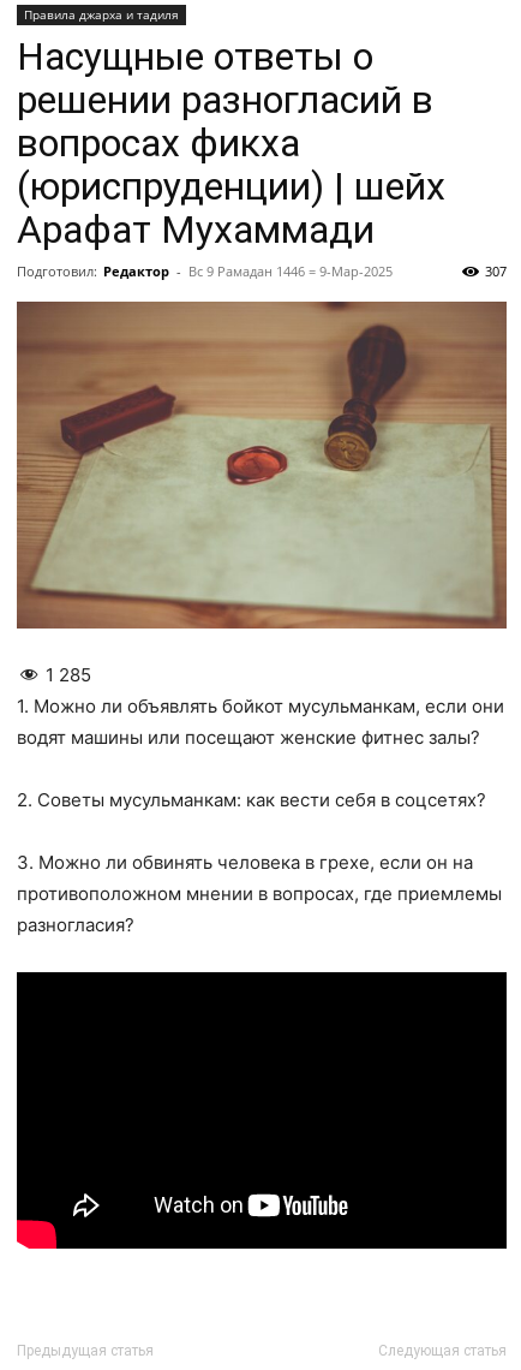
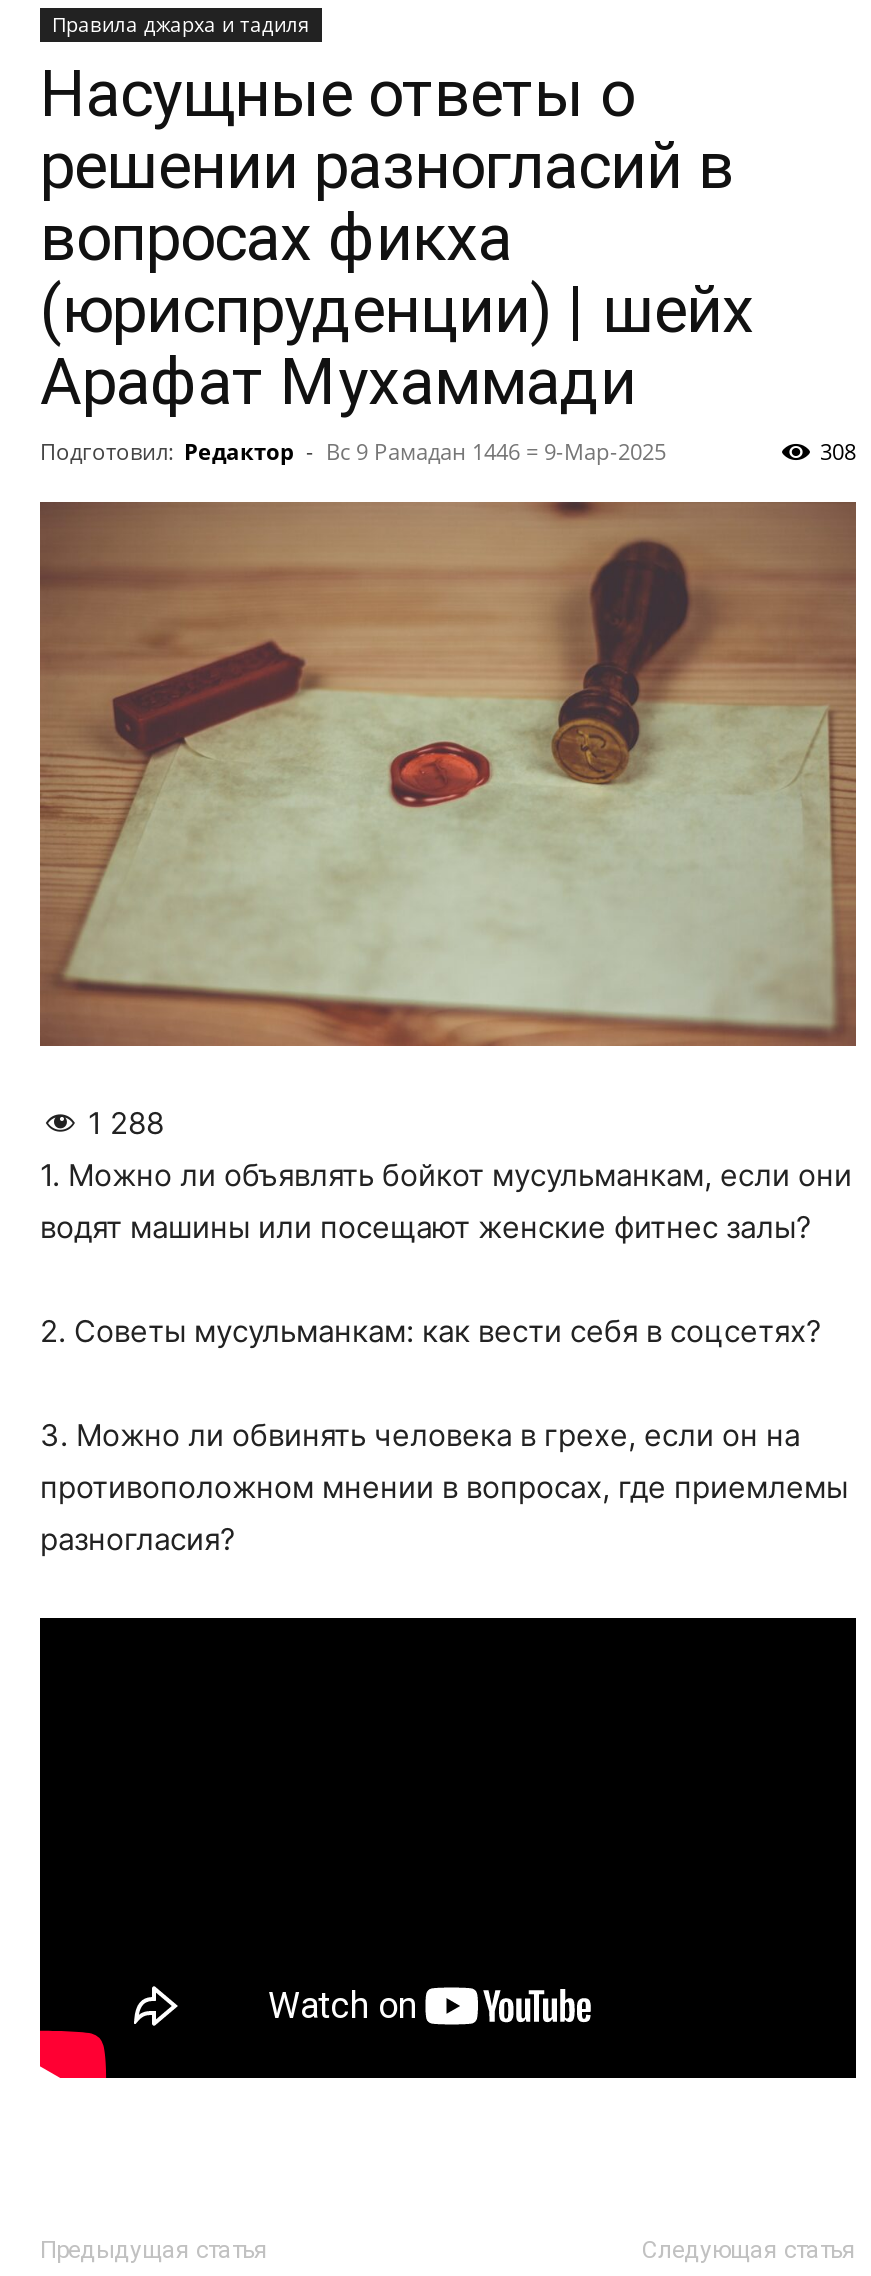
[485,262,507,280] 307 -> [820,436,856,466] 308
[46,663,91,686] 1 285 -> [88,1104,164,1142] 1 288

